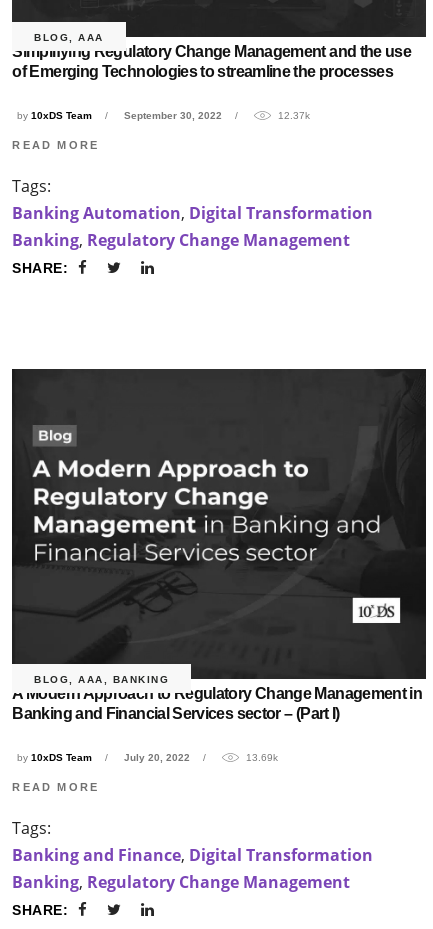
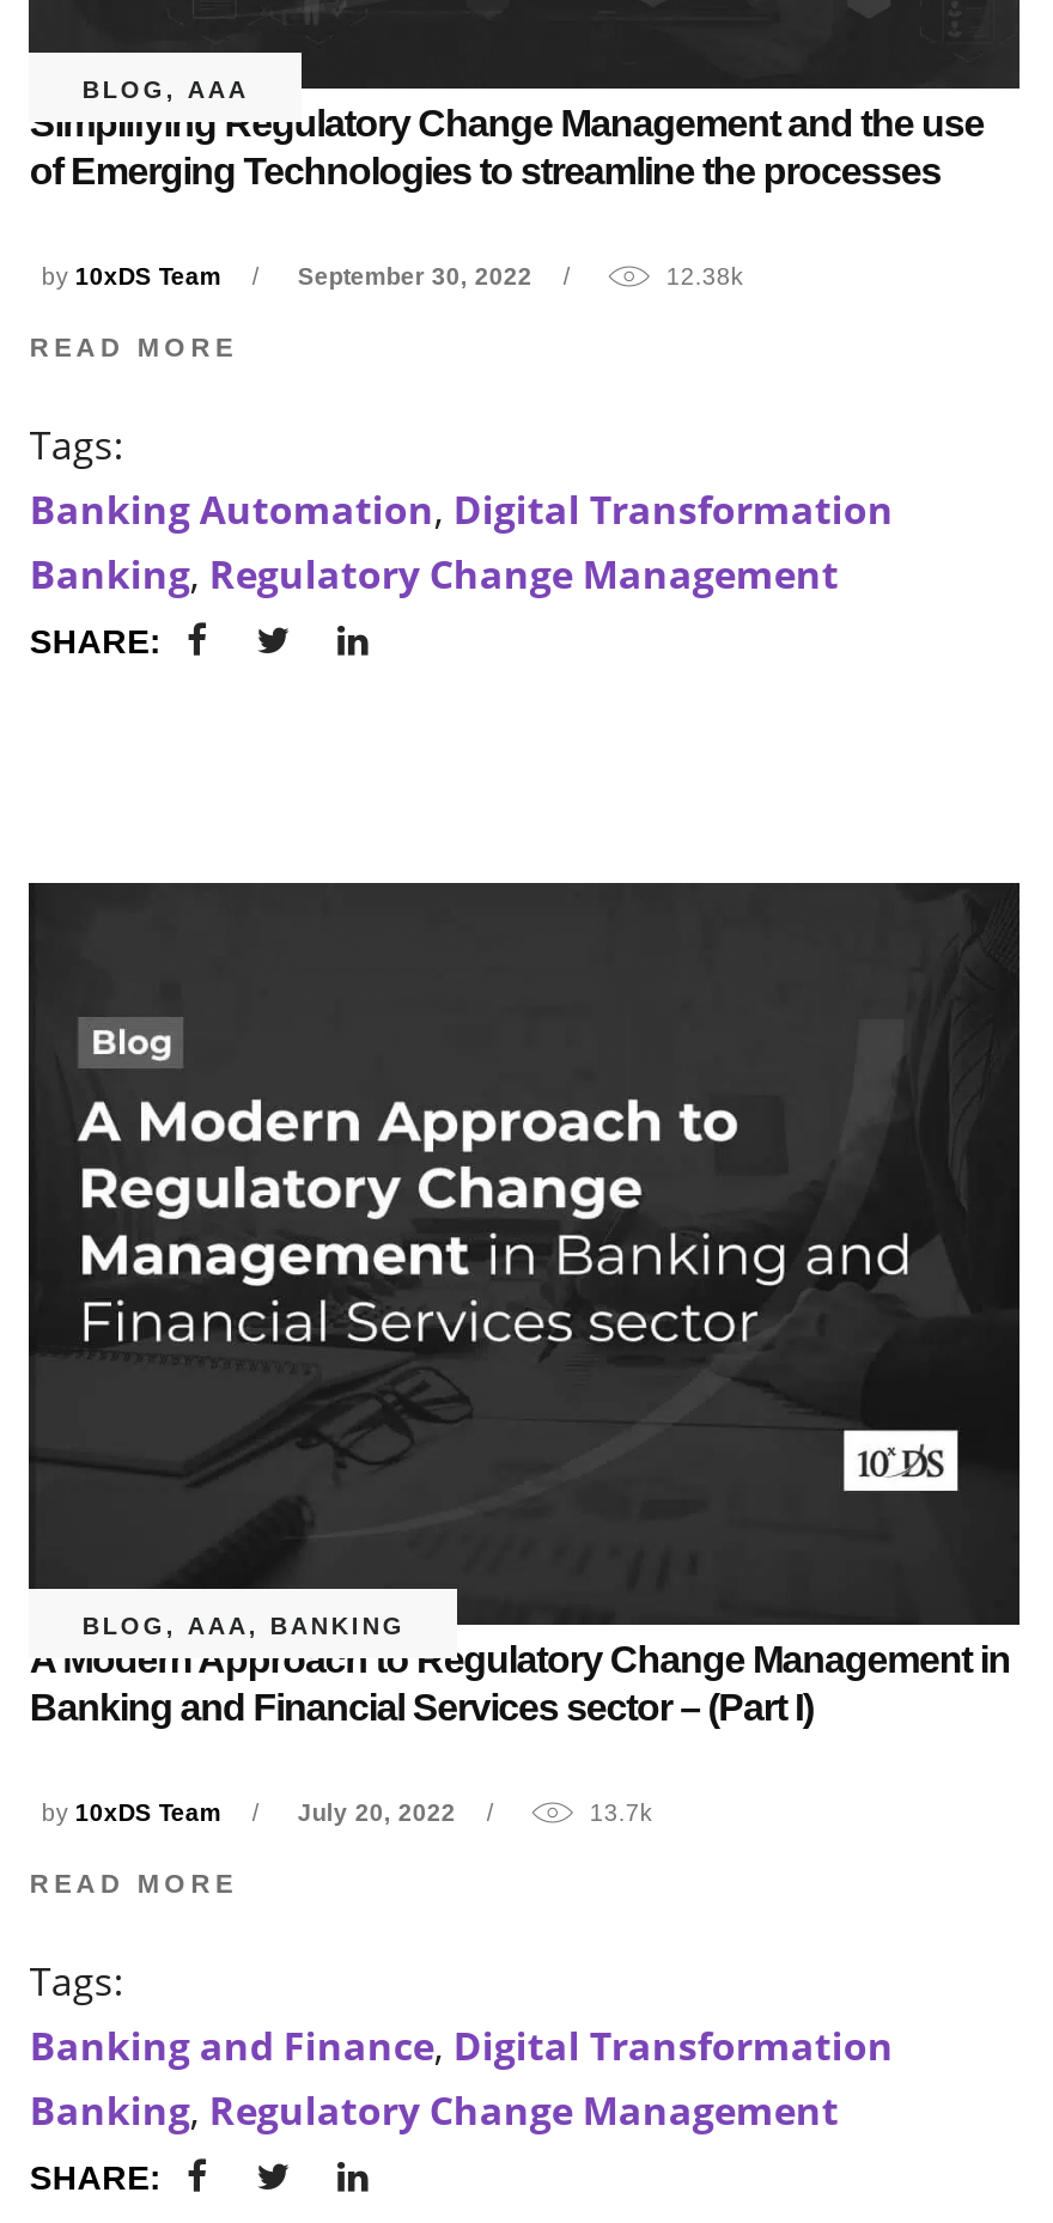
[278,110,310,121] 12.37k -> [666,264,743,291] 12.38k
[246,752,278,763] 13.69k -> [590,1800,652,1826] 13.7k

